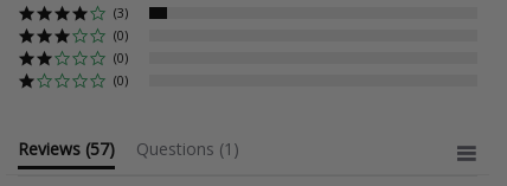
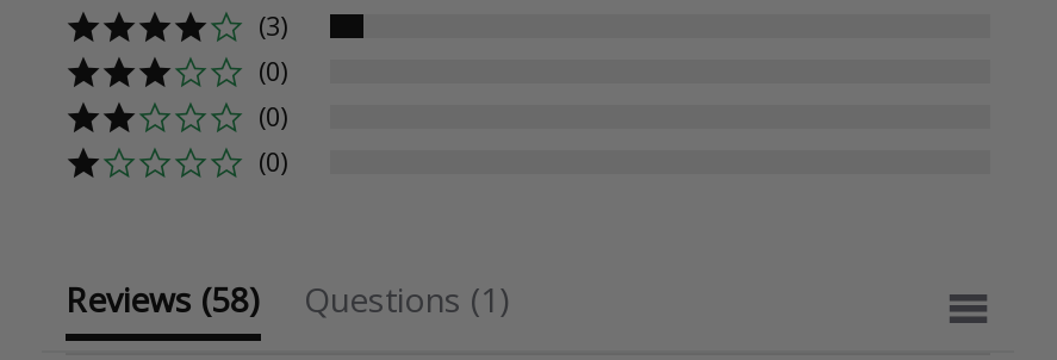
[28,138,239,160] Reviews (57) Questions (1) -> [87,277,511,322] Reviews (58) Questions (1)

